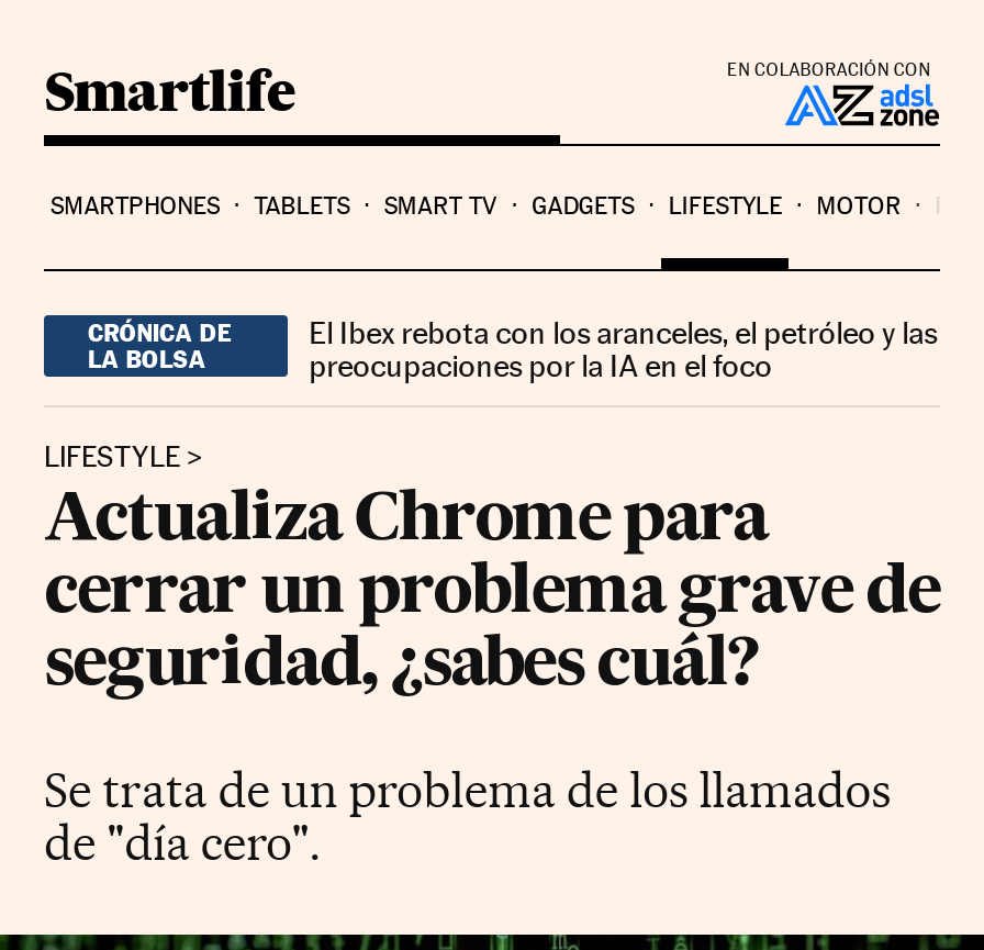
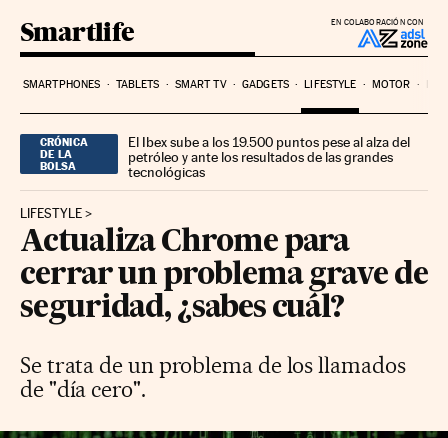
[309,314,937,382] El Ibex rebota con los aranceles, el petróleo y las | preocupaciones por la IA en el foco -> [128,134,410,180] El Ibex sube a los 19.500 puntos pese al alza del | petróleo y ante los resultados de las grandes | tecnológicas

